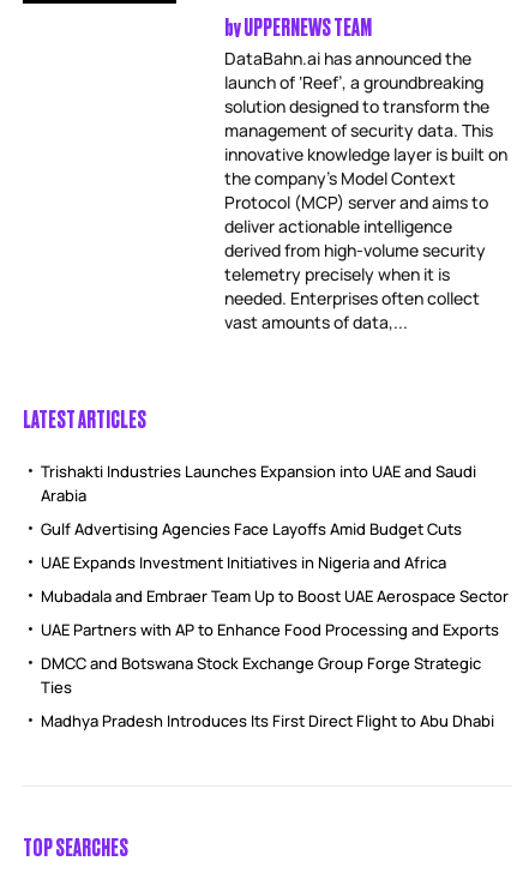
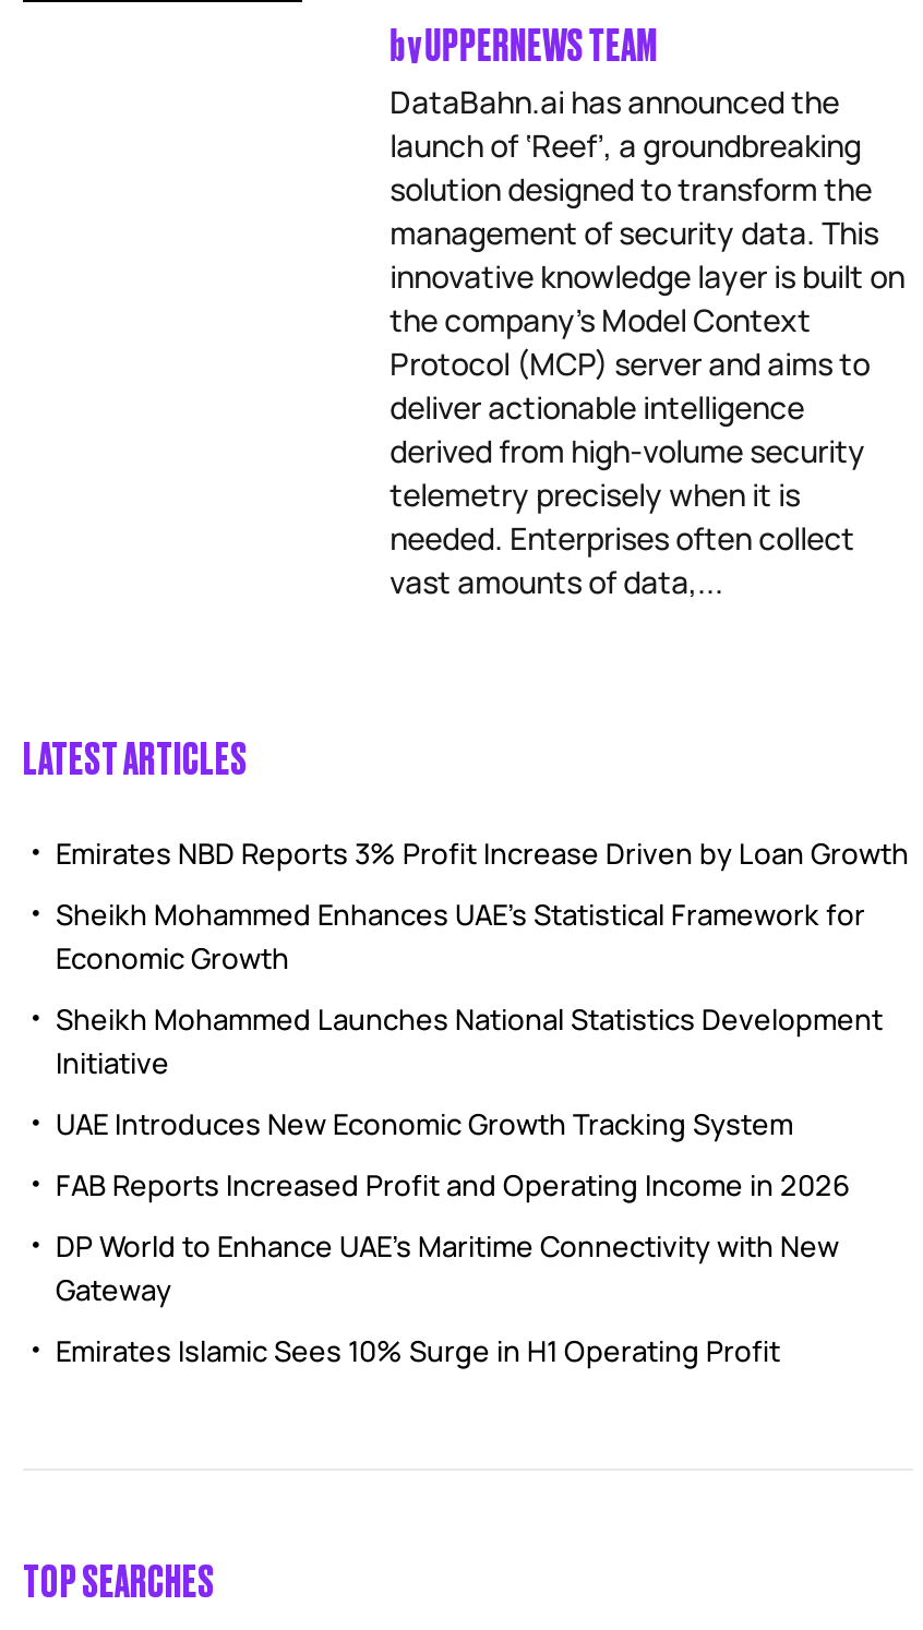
[41,461,476,506] Trishakti Industries Launches Expansion into UAE and Saudi | Arabia -> [56,834,909,873] Emirates NBD Reports 3% Profit Increase Driven by Loan Growth
[41,518,462,540] Gulf Advertising Agencies Face Layoffs Amid Budget Cuts -> [56,895,865,978] Sheikh Mohammed Enhances UAE’s Statistical Framework for | Economic Growth
[41,552,446,573] UAE Expands Investment Initiatives in Nigeria and Africa -> [56,1000,883,1083] Sheikh Mohammed Launches National Statistics Development | Initiative
[41,585,509,607] Mubadala and Embraer Team Up to Boost UAE Aerospace Sector -> [56,1104,793,1144] UAE Introduces New Economic Growth Tracking System
[41,619,499,640] UAE Partners with AP to Enhance Food Processing and Exports -> [56,1165,850,1205] FAB Reports Increased Profit and Operating Income in 2026
[41,652,481,698] DMCC and Botswana Stock Exchange Group Forge Strategic | Ties -> [56,1227,839,1309] DP World to Enhance UAE’s Maritime Connectivity with New | Gateway
[41,710,494,732] Madhya Pradesh Introduces Its First Direct Flight to Abu Dhabi -> [56,1331,780,1371] Emirates Islamic Sees 10% Surge in H1 Operating Profit

